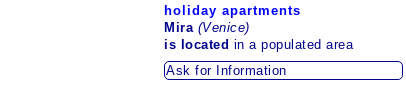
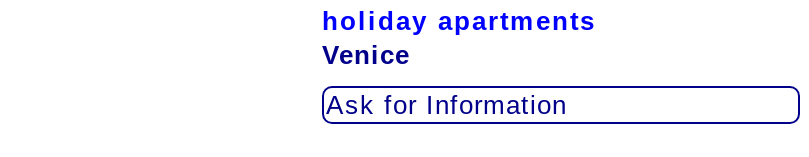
[164,20,353,52] Mira (Venice) | is located in a populated area -> [322,39,410,69] Venice

